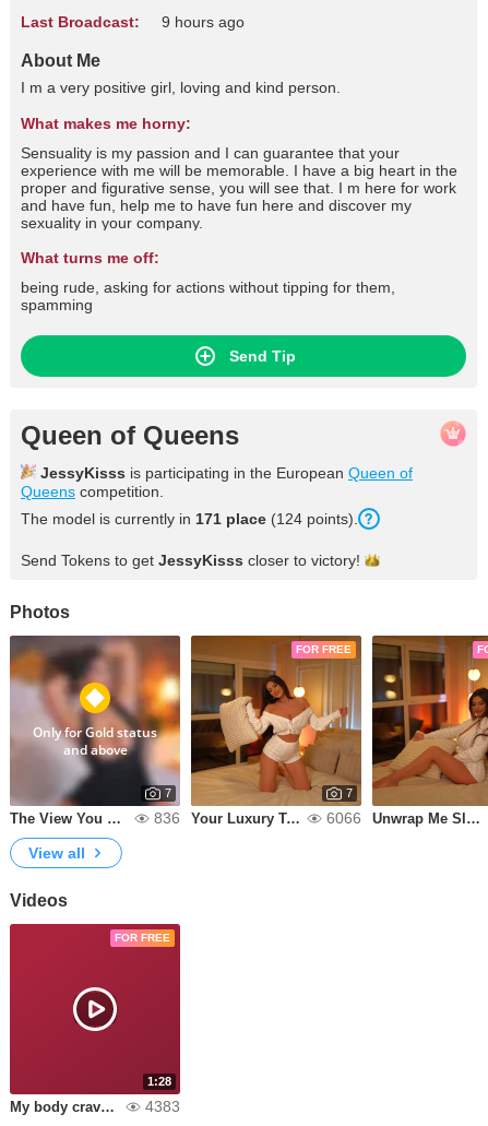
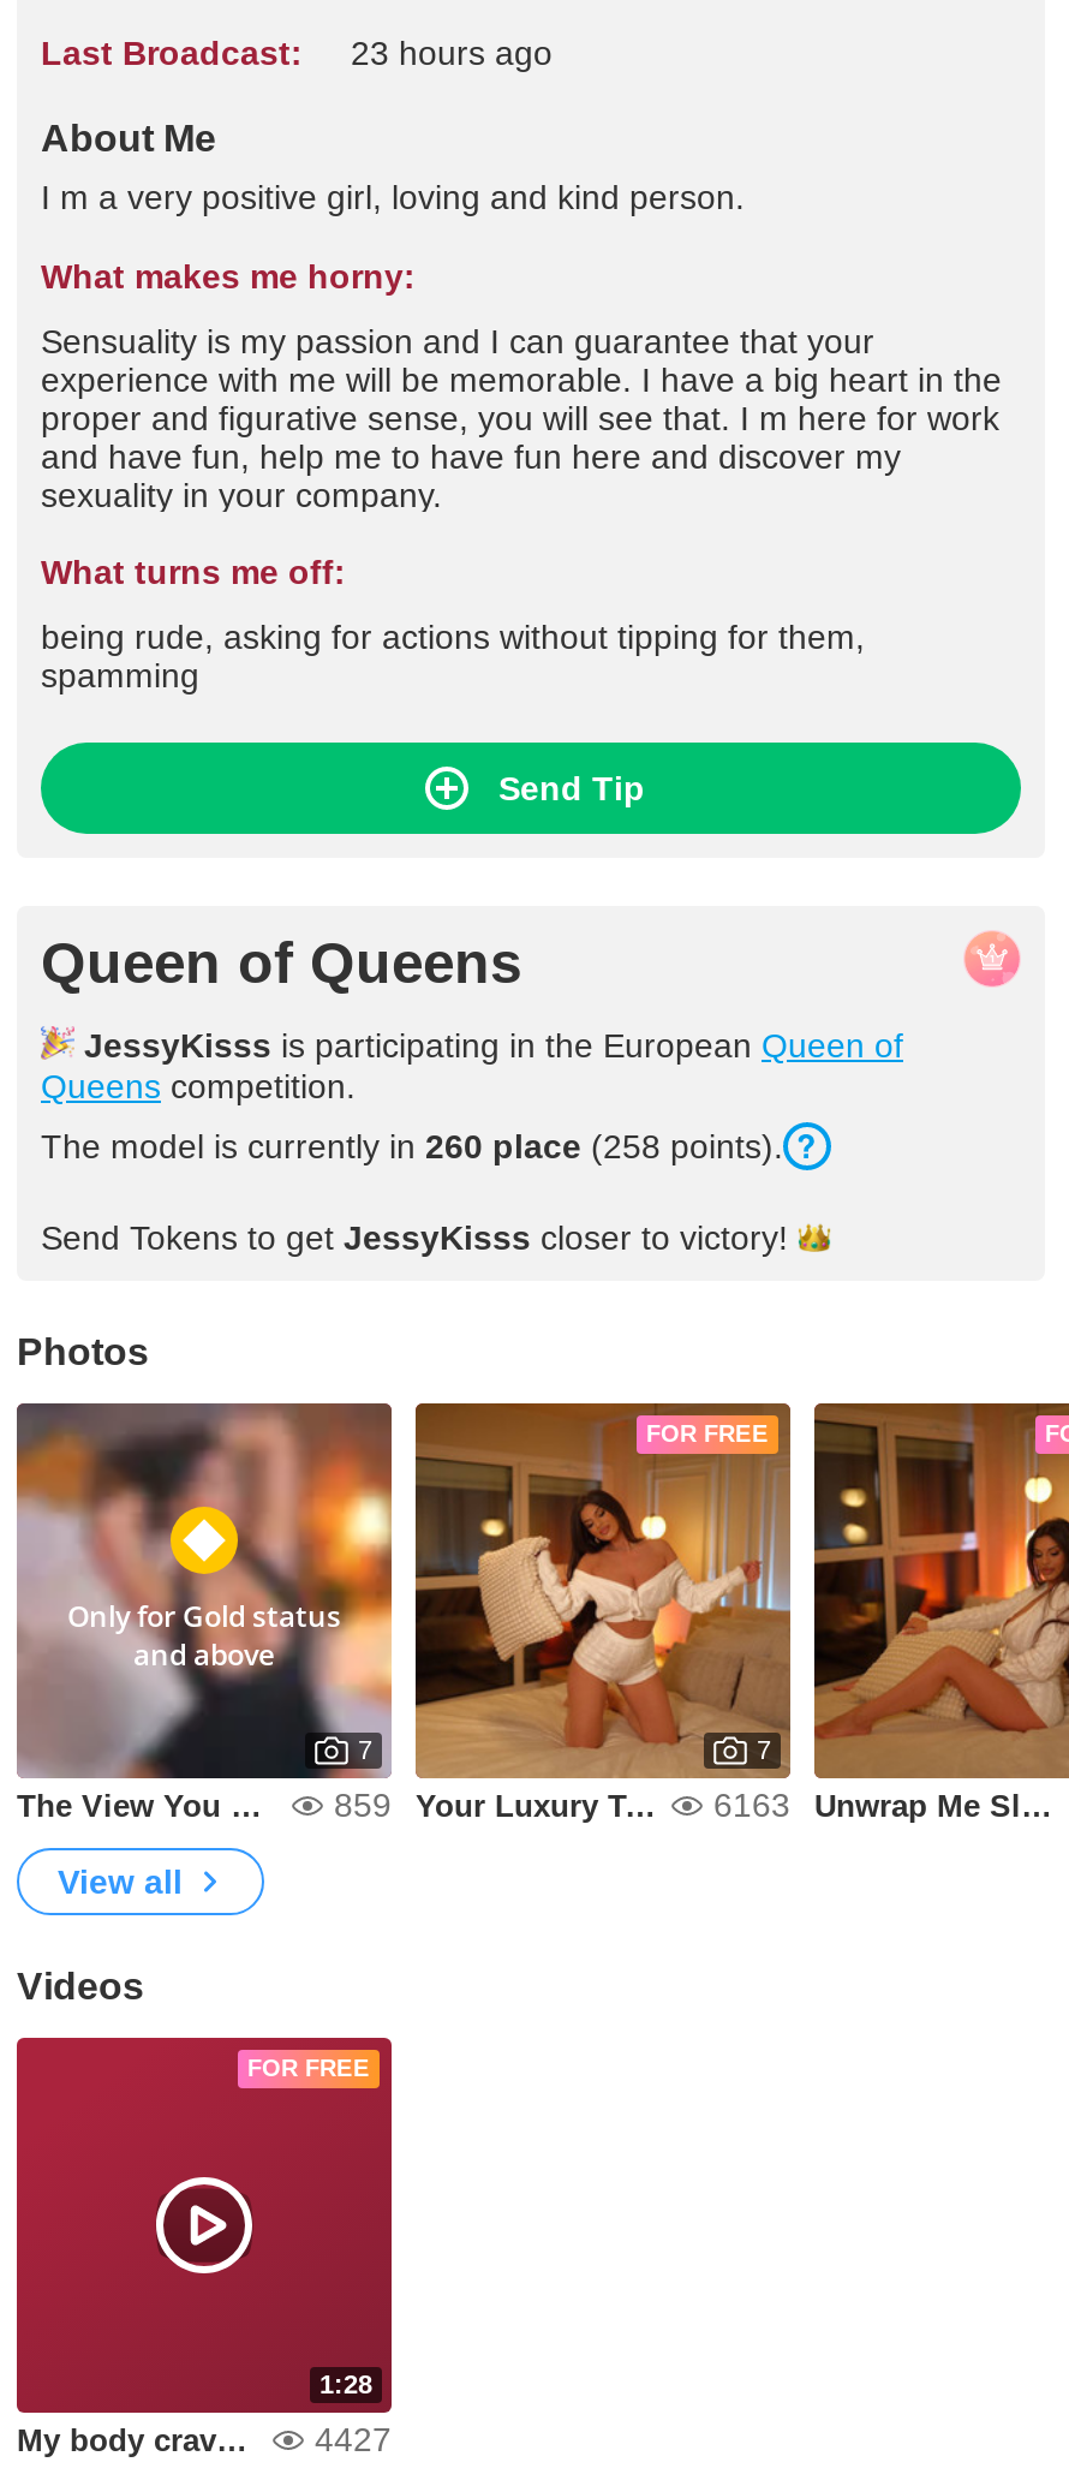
[21,13,245,31] Last Broadcast: 9 hours ago -> [41,34,553,72] Last Broadcast: 23 hours ago
[21,510,358,528] The model is currently in 171 place (124 points). -> [41,1127,783,1166] The model is currently in 260 place (258 points).
[154,809,180,827] 836 -> [334,1785,392,1824] 859
[326,809,361,827] 6066 -> [713,1785,790,1824] 6163
[145,1098,180,1115] 4383 -> [315,2420,392,2458] 4427

